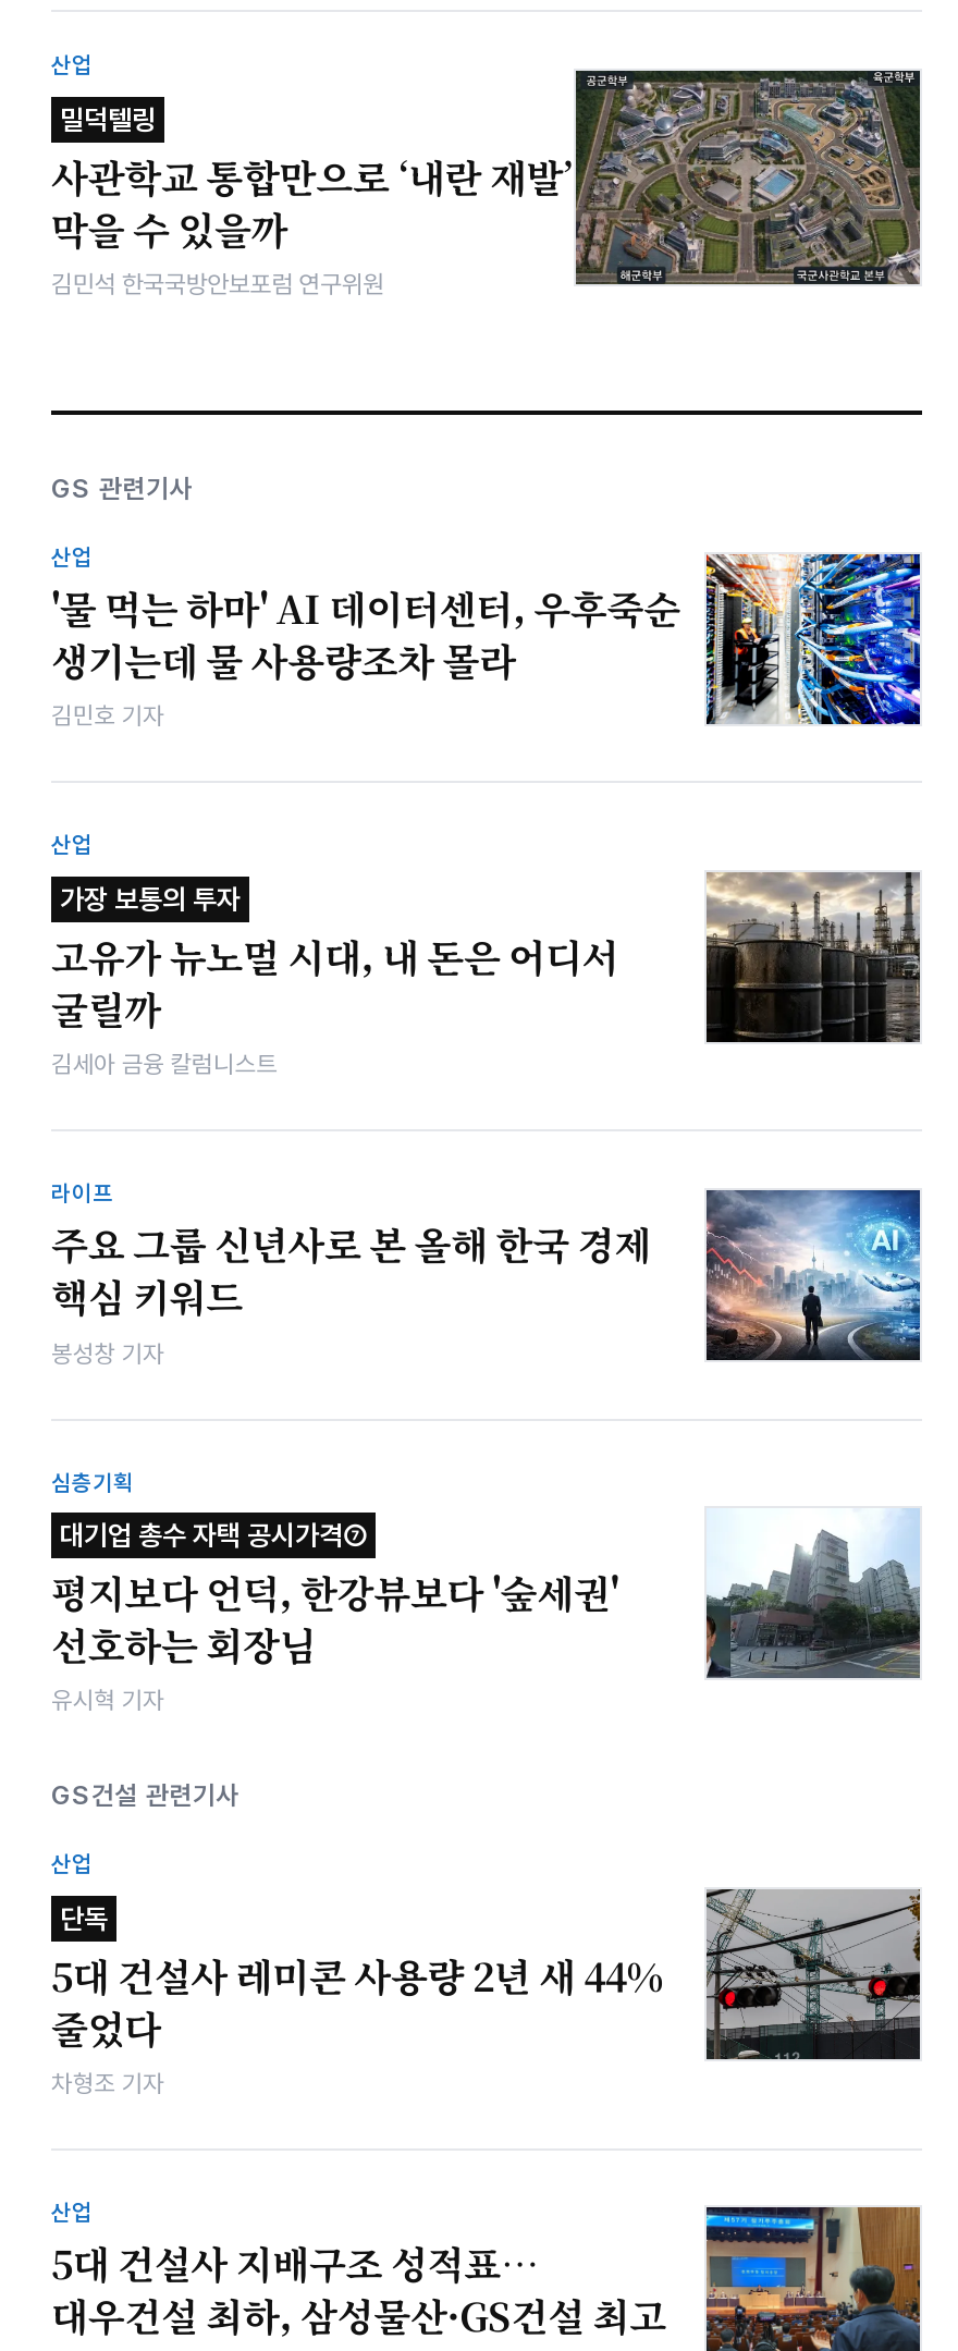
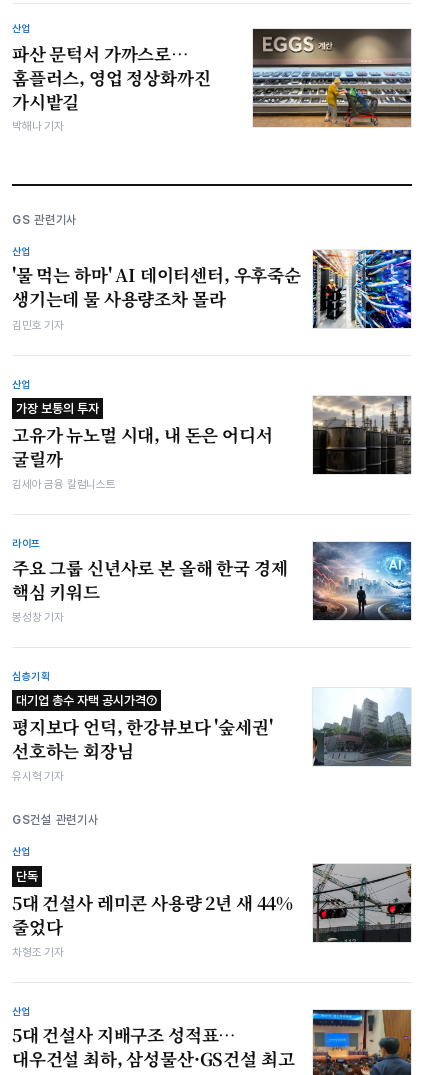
[574,71,922,286] [image] -> [253,28,412,128] [image]
[51,105,573,299] 밀덕텔링 | 사관학교 통합만으로 ‘내란 재발’ | 막을 수 있을까 | 김민석 한국국방안보포럼 연구위원 -> [12,41,211,133] 파산 문턱서 가까스로… | 홈플러스, 영업 정상화까진 | 가시밭길 | 박해나 기자

